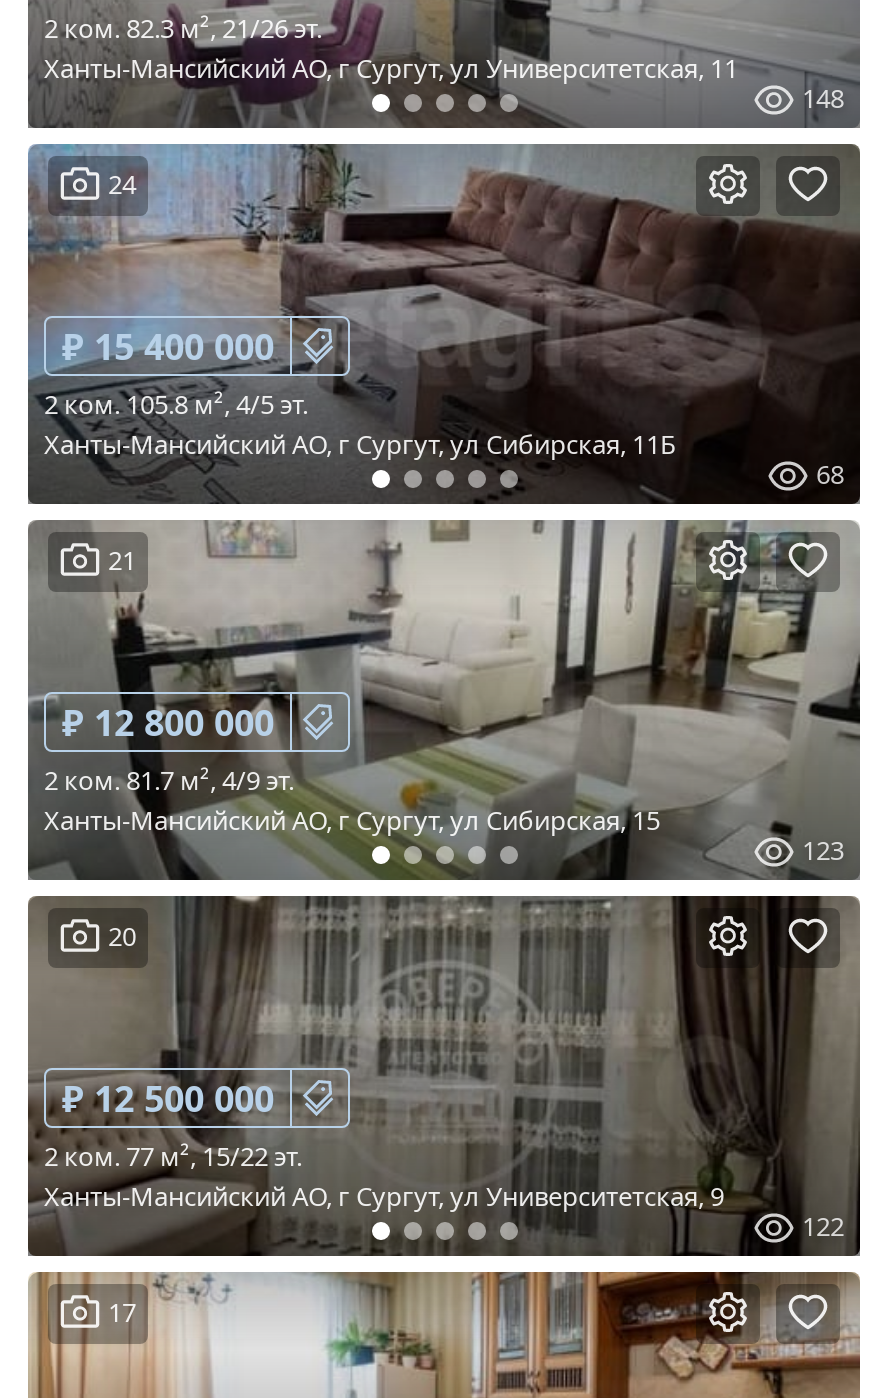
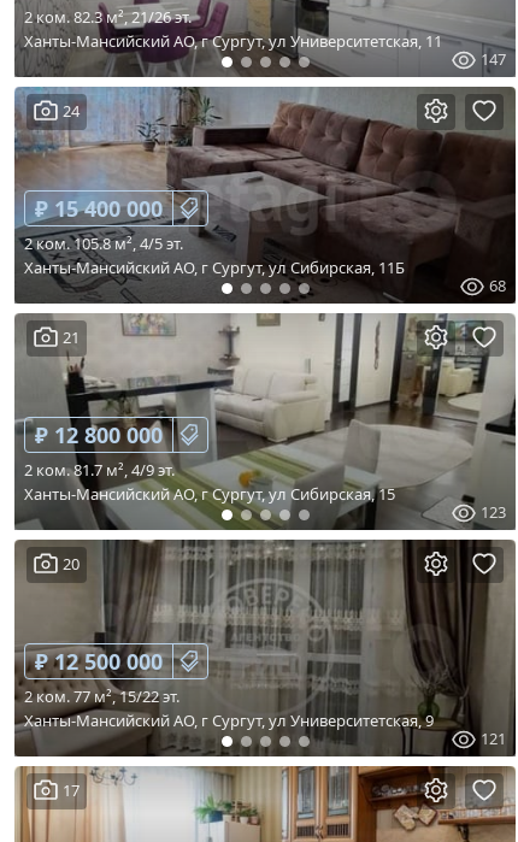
[802,80,844,116] 148 -> [481,48,506,70] 147
[802,1208,844,1244] 122 -> [481,728,506,749] 121

